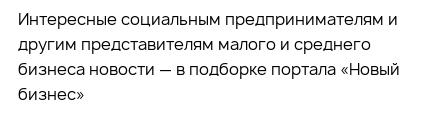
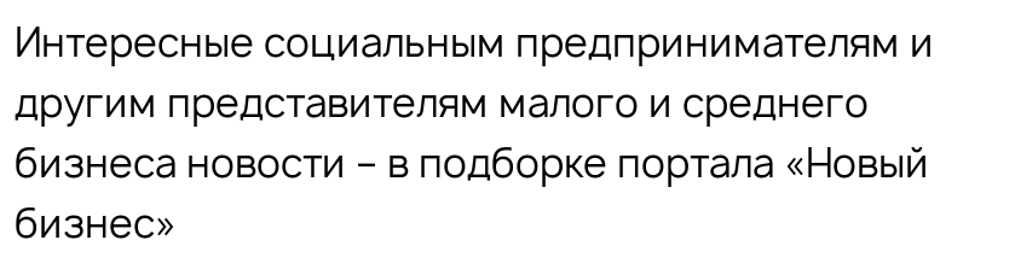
[18,58,400,80] бизнеса новости — в подборке портала «Новый -> [15,136,929,189] бизнеса новости – в подборке портала «Новый

